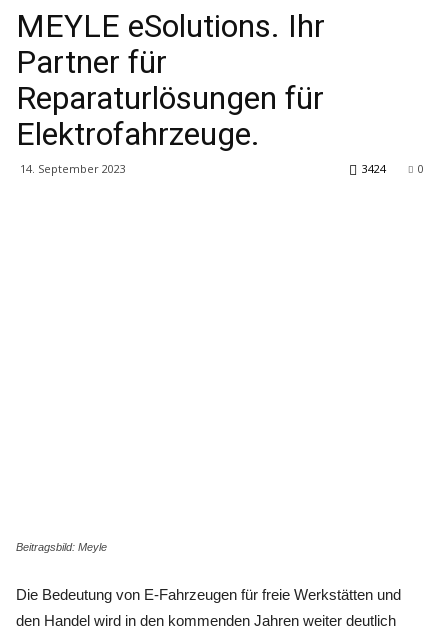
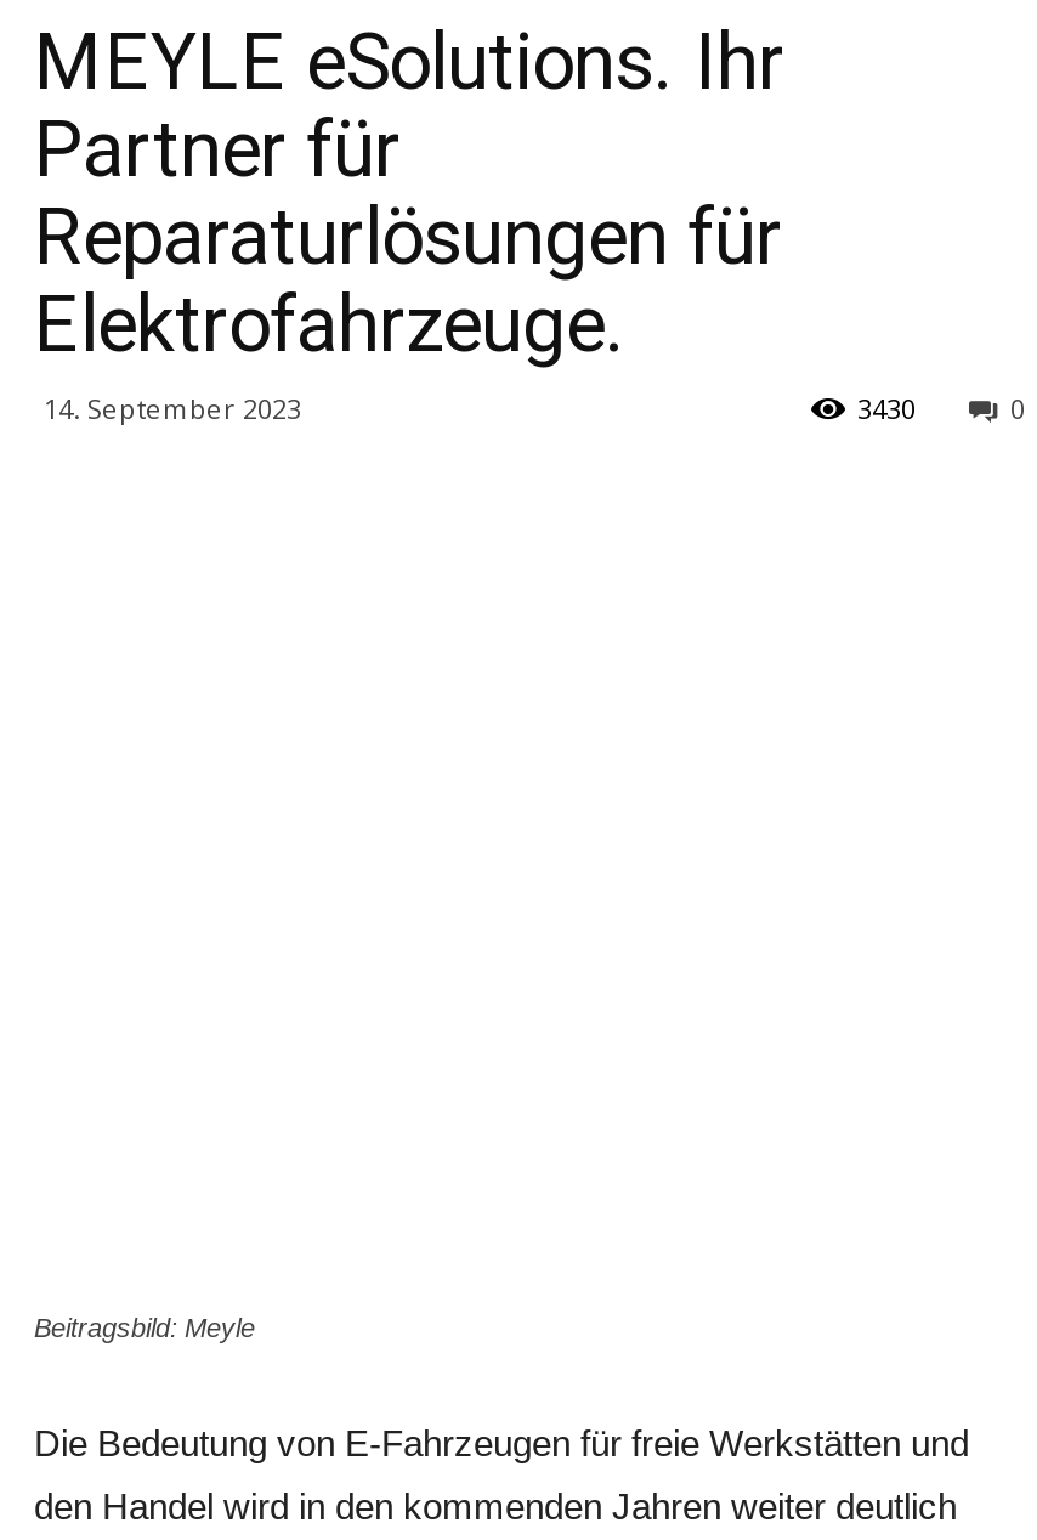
[362,161,386,176] 3424 -> [857,390,916,426] 3430

